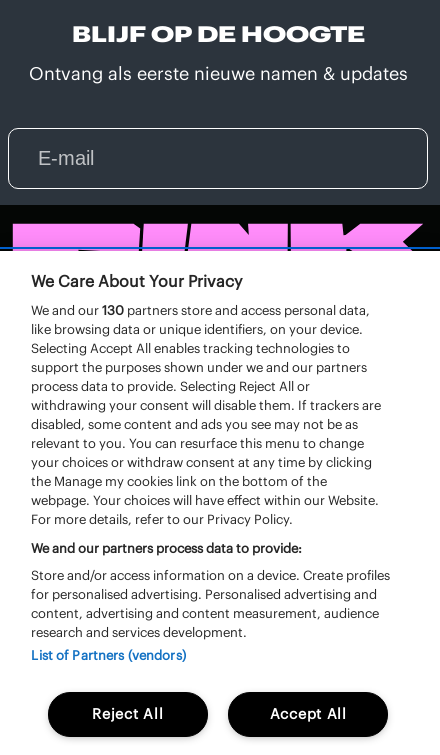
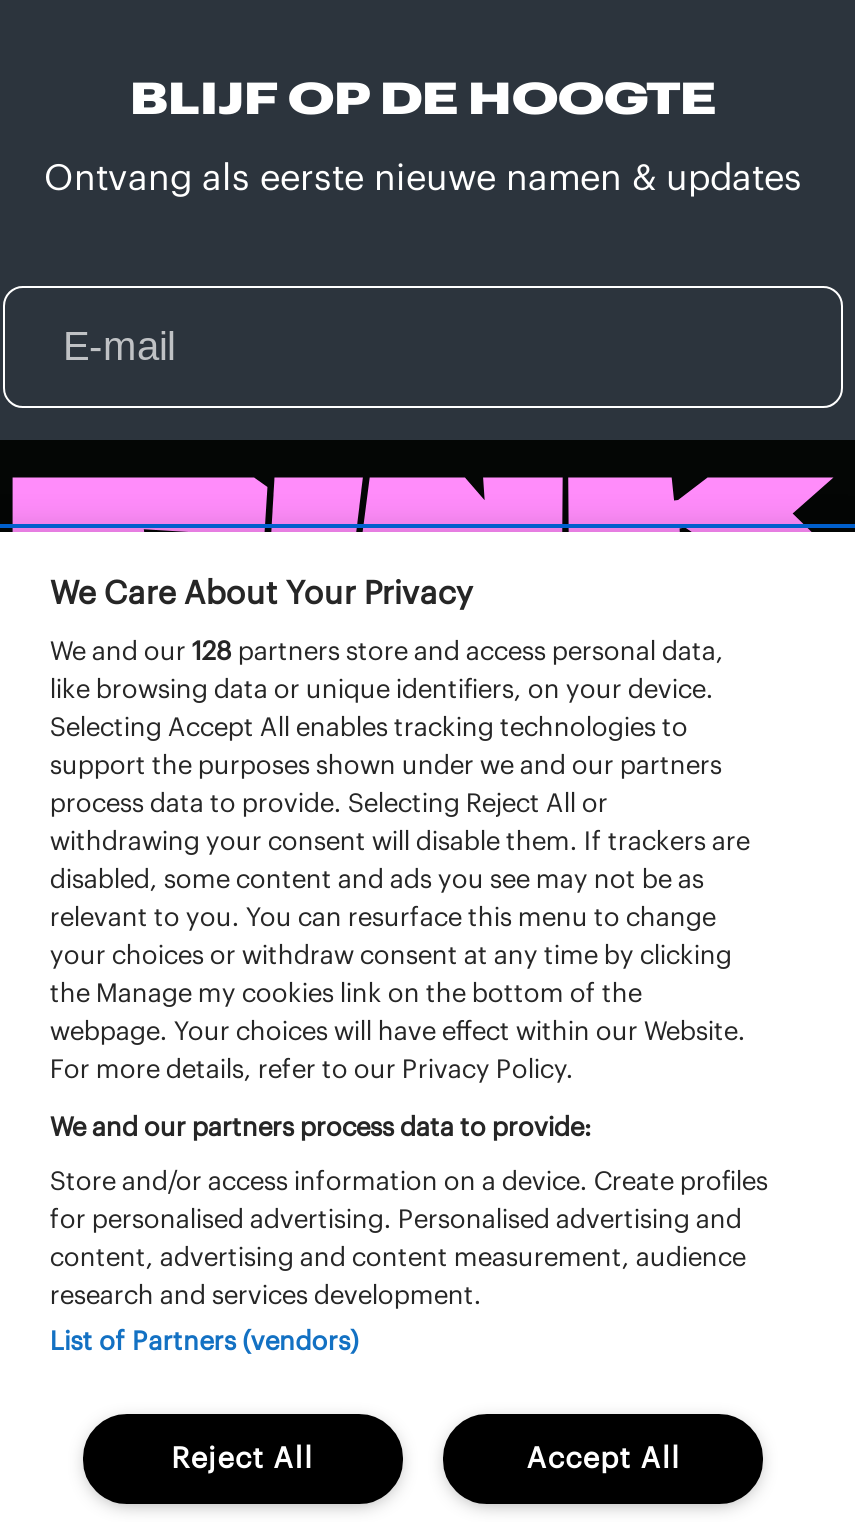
[31,302,370,319] We and our 130 partners store and access personal data, -> [50,634,724,668] We and our 128 partners store and access personal data,

